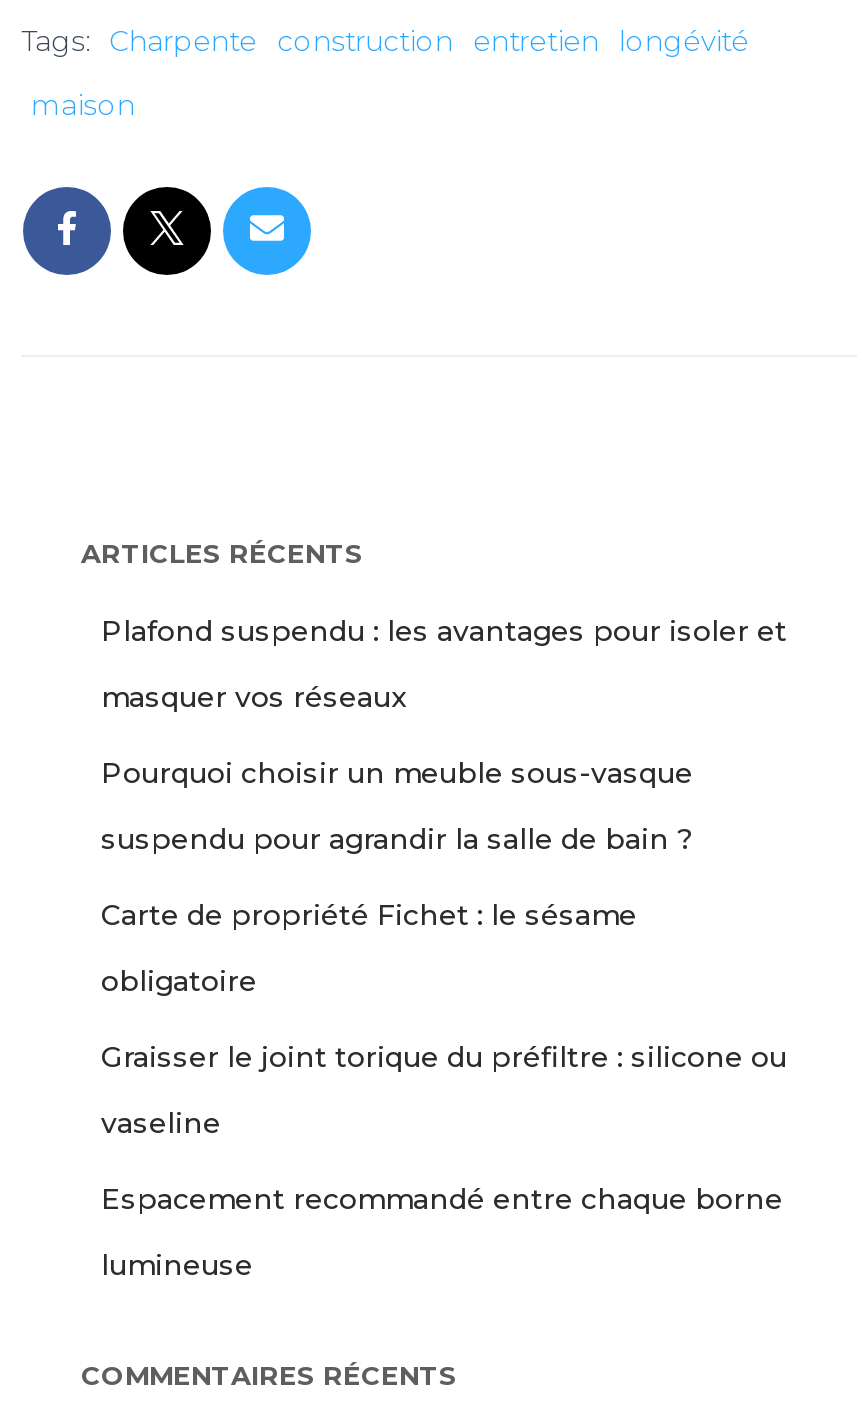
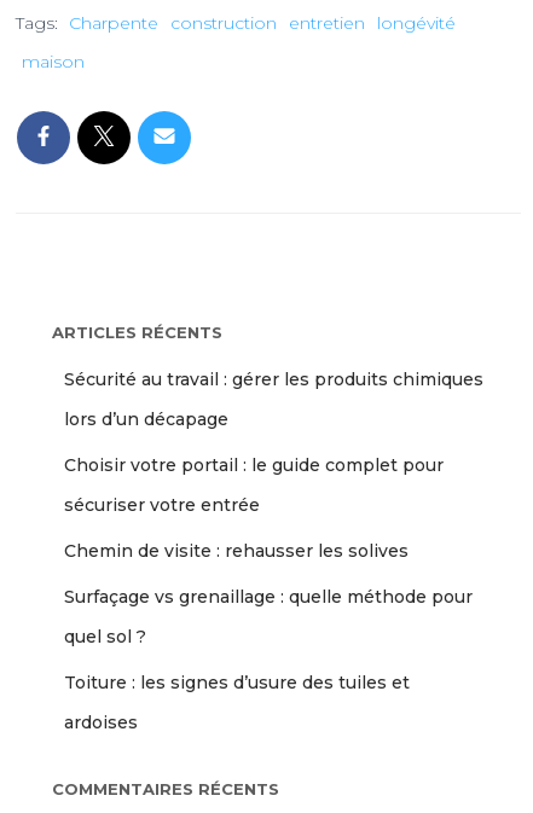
[101,613,787,1283] Plafond suspendu : les avantages pour isoler et | masquer vos réseaux | Pourquoi choisir un meuble sous-vasque | suspendu pour agrandir la salle de bain ? | Carte de propriété Fichet : le sésame | obligatoire | Graisser le joint torique du préfiltre : silicone ou | vaseline | Espacement recommandé entre chaque borne | lumineuse -> [64,368,483,733] Sécurité au travail : gérer les produits chimiques | lors d’un décapage | Choisir votre portail : le guide complet pour | sécuriser votre entrée | Chemin de visite : rehausser les solives | Surfaçage vs grenaillage : quelle méthode pour | quel sol ? | Toiture : les signes d’usure des tuiles et | ardoises

